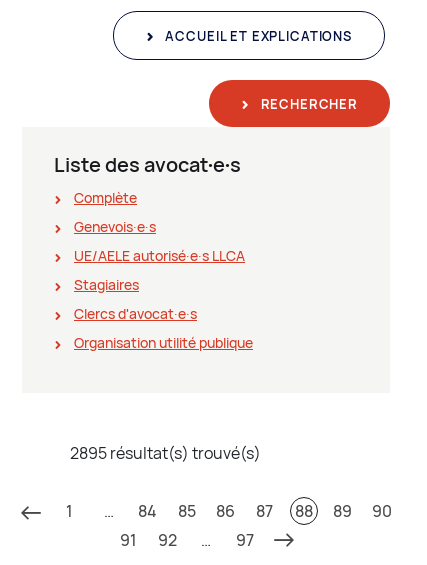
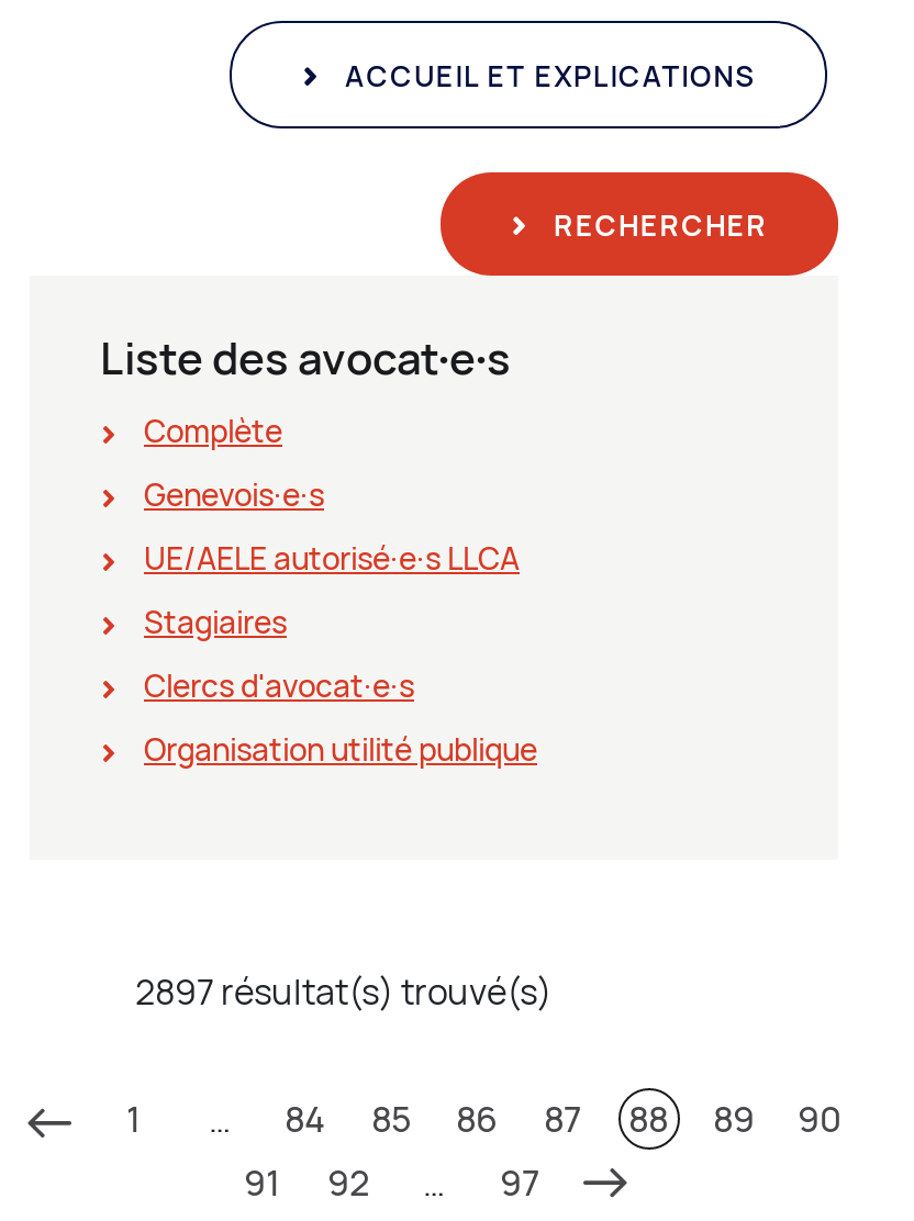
[70,442,261,464] 2895 résultat(s) trouvé(s) -> [135,967,553,1015] 2897 résultat(s) trouvé(s)

